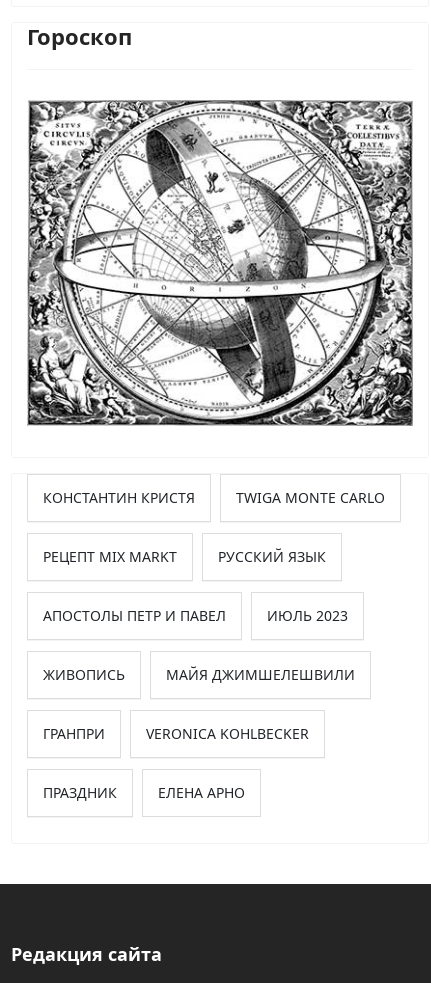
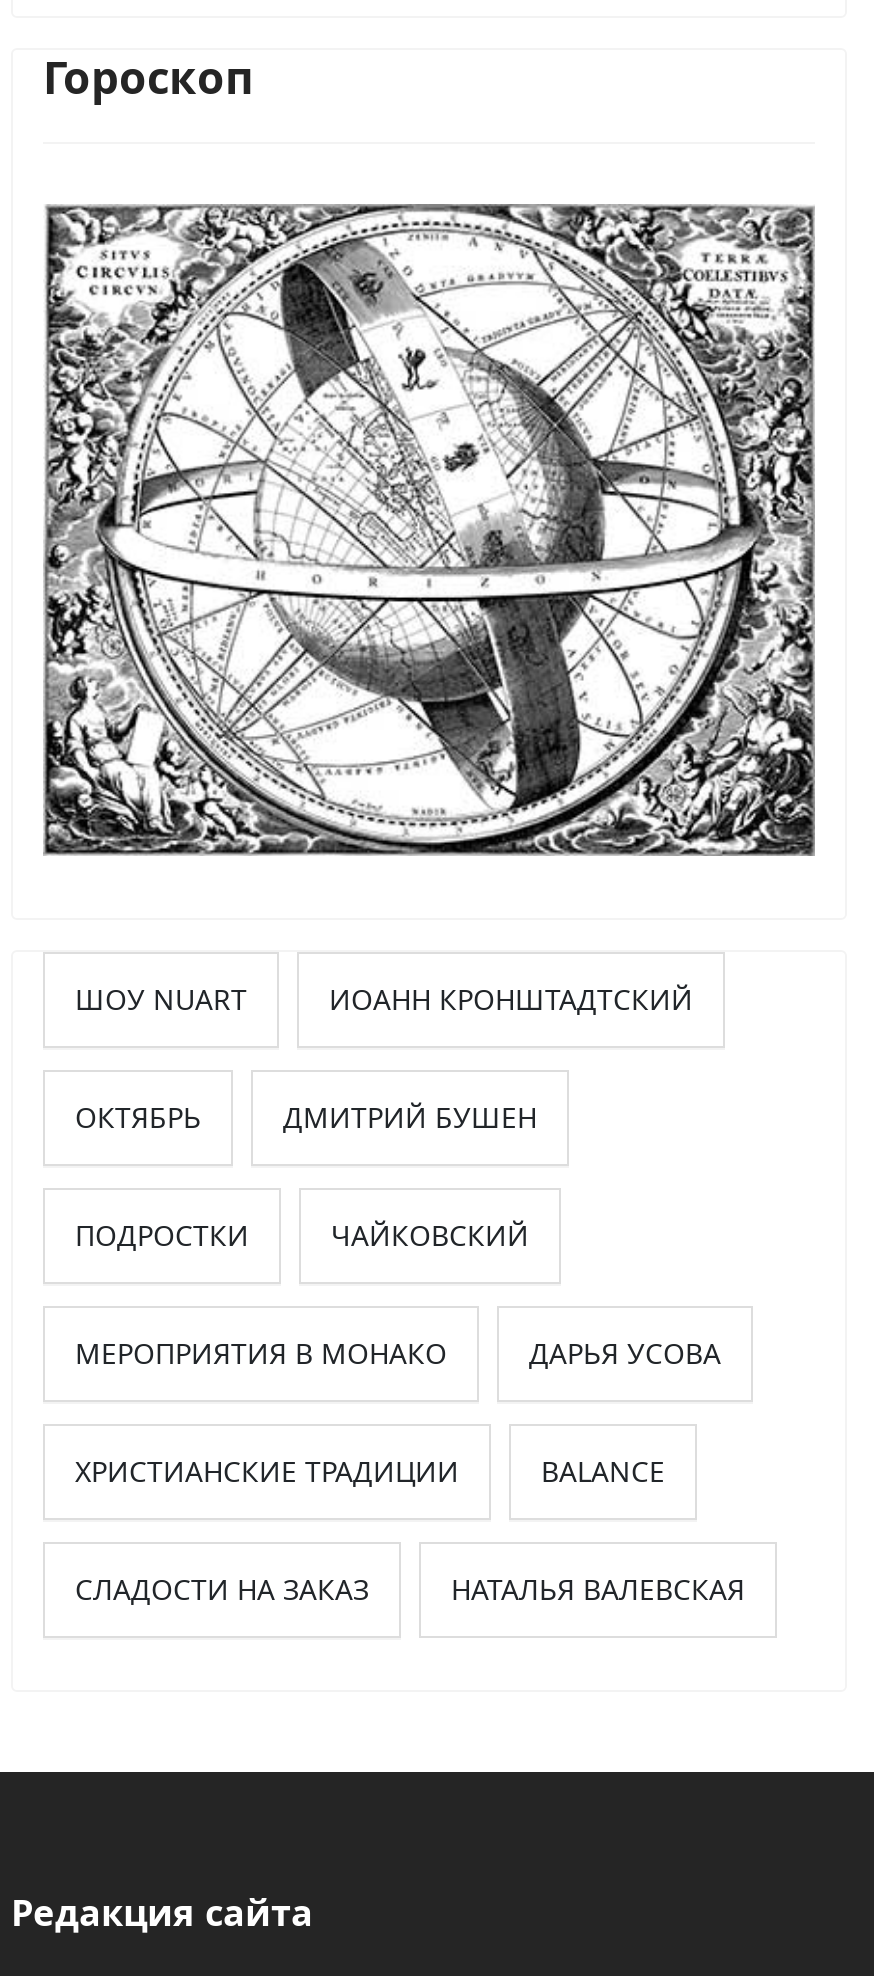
[43,488,385,507] КОНСТАНТИН КРИСТЯ | TWIGA MONTE CARLO -> [75,981,693,1019] ШОУ NUART | ИОАНН КРОНШТАДТСКИЙ
[43,547,326,566] РЕЦЕПТ MIX MARKT | РУССКИЙ ЯЗЫК -> [75,1099,537,1137] ОКТЯБРЬ | ДМИТРИЙ БУШЕН
[43,606,348,625] АПОСТОЛЫ ПЕТР И ПАВЕЛ | ИЮЛЬ 2023 -> [75,1217,529,1255] ПОДРОСТКИ | ЧАЙКОВСКИЙ
[43,665,355,684] ЖИВОПИСЬ | МАЙЯ ДЖИМШЕЛЕШВИЛИ -> [75,1335,721,1373] МЕРОПРИЯТИЯ В МОНАКО | ДАРЬЯ УСОВА
[43,724,309,743] ГРАНПРИ | VERONICA KOHLBECKER -> [75,1453,665,1491] ХРИСТИАНСКИЕ ТРАДИЦИИ | BALANCE
[43,783,245,802] ПРАЗДНИК | ЕЛЕНА АРНО -> [75,1571,745,1609] СЛАДОСТИ НА ЗАКАЗ | НАТАЛЬЯ ВАЛЕВСКАЯ

